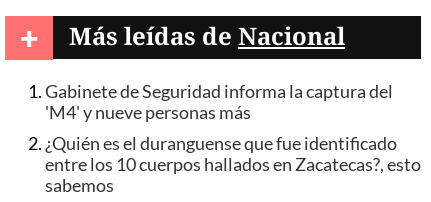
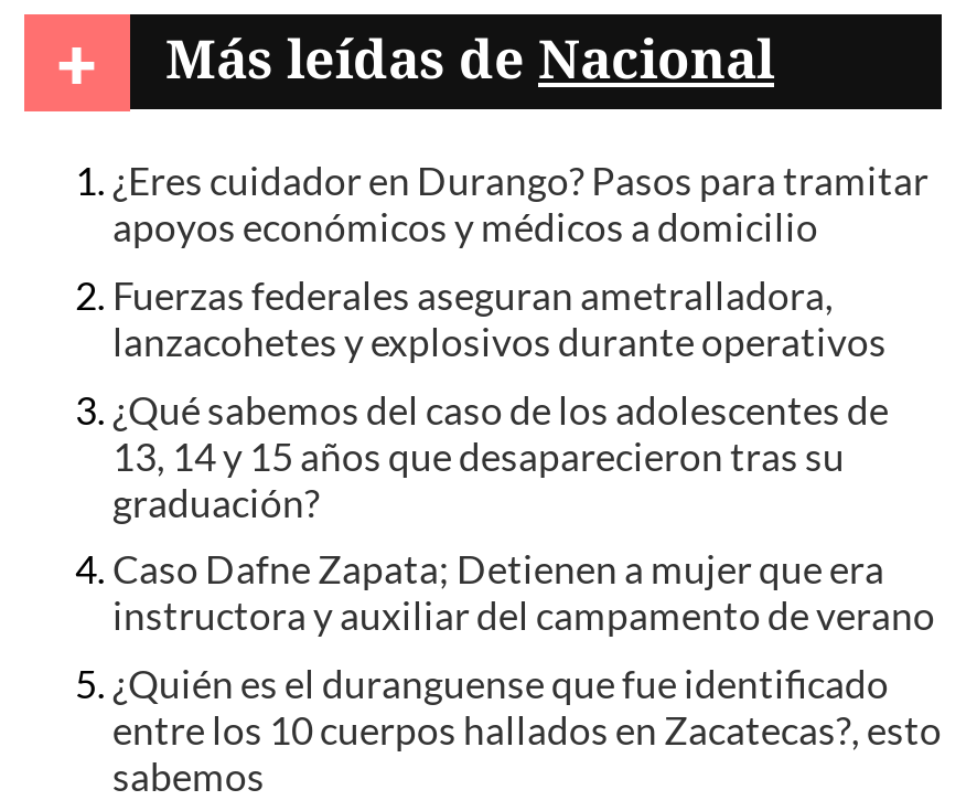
[45,81,393,123] Gabinete de Seguridad informa la captura del | 'M4' y nueve personas más -> [112,159,935,639] ¿Eres cuidador en Durango? Pasos para tramitar | apoyos económicos y médicos a domicilio | Fuerzas federales aseguran ametralladora, | lanzacohetes y explosivos durante operativos | ¿Qué sabemos del caso de los adolescentes de | 13, 14 y 15 años que desaparecieron tras su | graduación? | Caso Dafne Zapata; Detienen a mujer que era | instructora y auxiliar del campamento de verano

